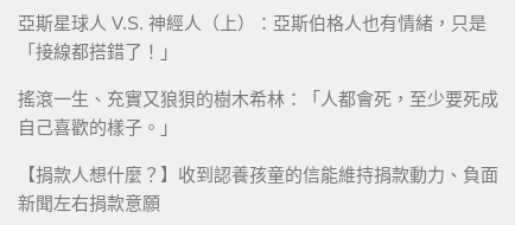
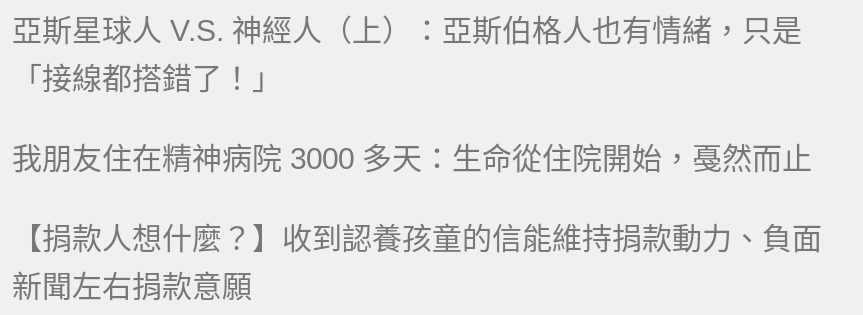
[18,89,498,138] 搖滾一生、充實又狼狽的樹木希林：「人都會死，至少要死成 | 自己喜歡的樣子。」 -> [12,141,812,175] 我朋友住在精神病院 3000 多天：生命從住院開始，戞然而止

